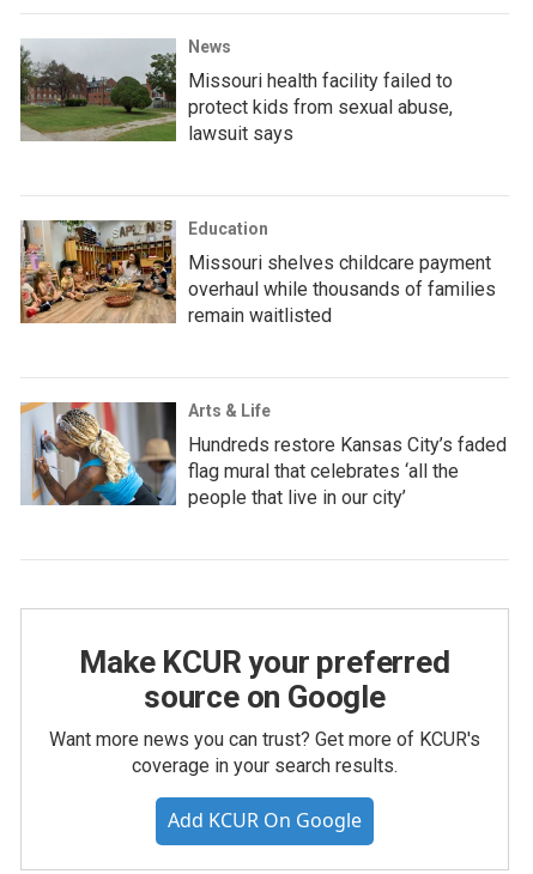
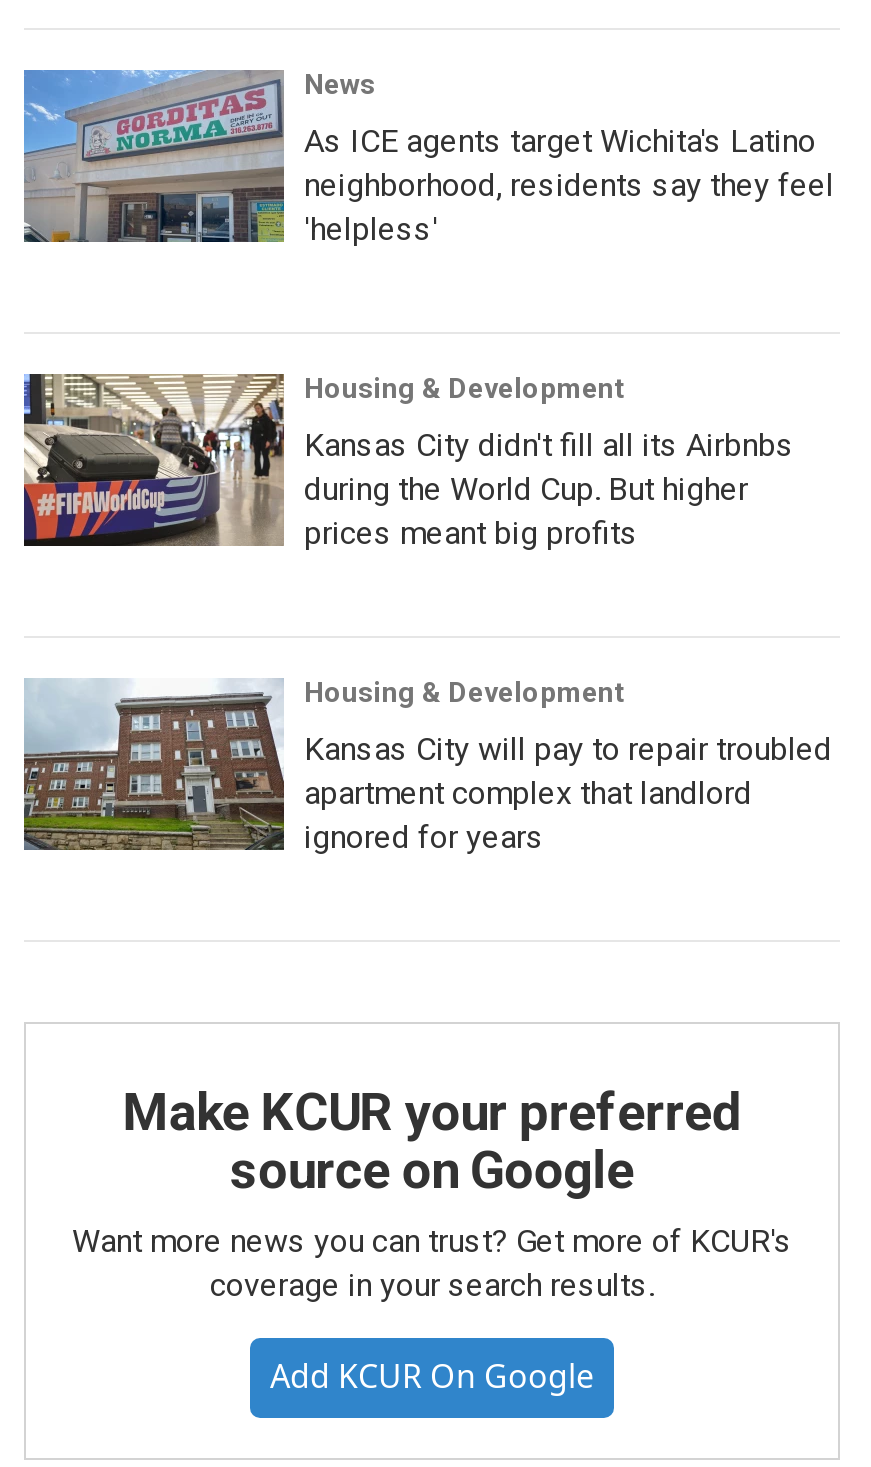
[19,40,453,145] [image] | Missouri health facility failed to | protect kids from sexual abuse, | lawsuit says -> [22,70,834,248] [image] | As ICE agents target Wichita's Latino | neighborhood, residents say they feel | 'helpless'
[19,219,268,324] [image] | Education -> [22,372,624,548] [image] | Housing & Development
[188,251,496,327] Missouri shelves childcare payment | overhaul while thousands of families | remain waitlisted -> [304,426,794,552] Kansas City didn't fill all its Airbnbs | during the World Cup. But higher | prices meant big profits
[19,401,271,506] [image] | Arts & Life -> [22,676,624,852] [image] | Housing & Development
[188,433,507,509] Hundreds restore Kansas City’s faded | flag mural that celebrates ‘all the | people that live in our city’ -> [304,730,832,856] Kansas City will pay to repair troubled | apartment complex that landlord | ignored for years

